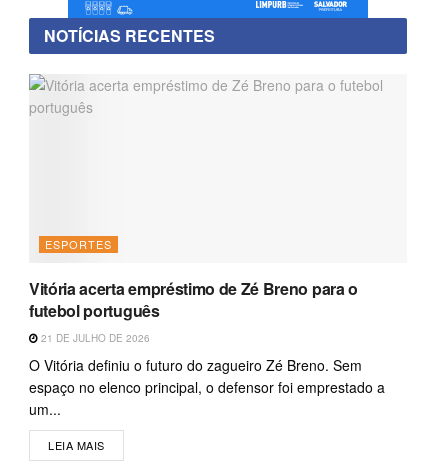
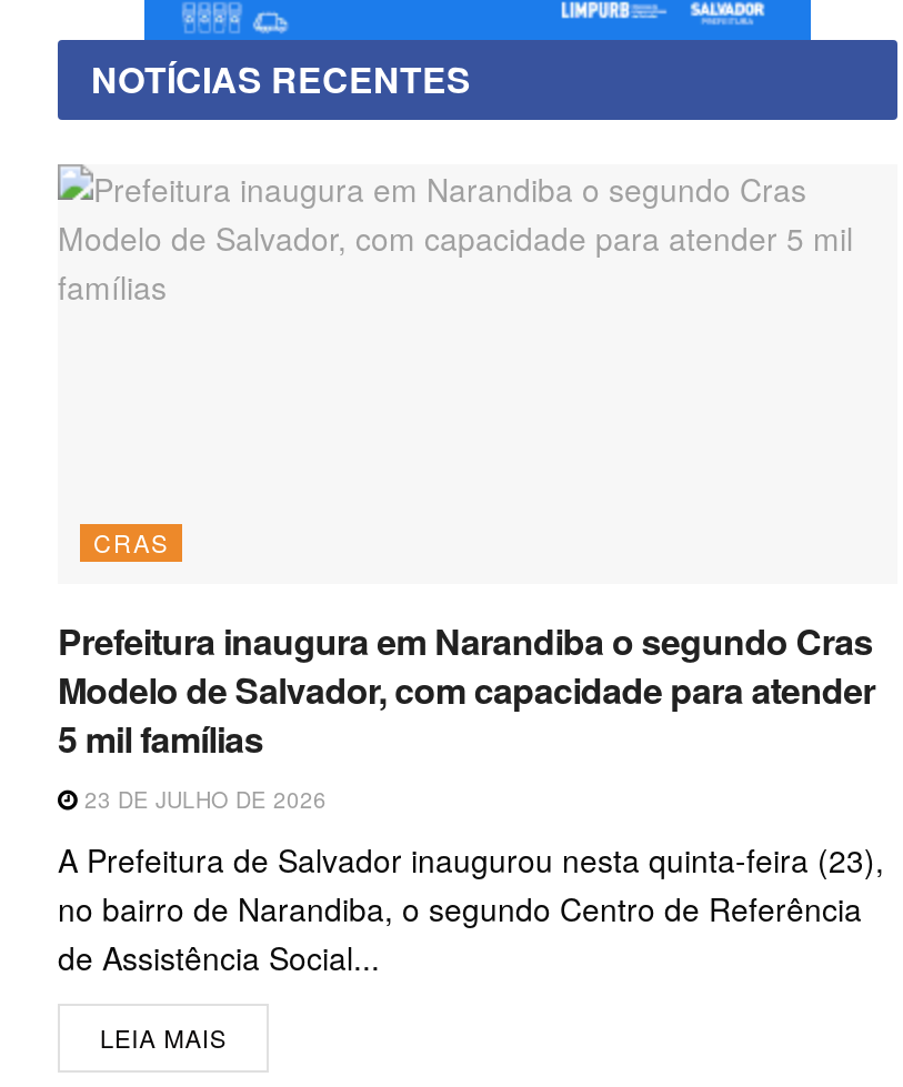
[45,236,112,252] ESPORTES -> [93,524,169,559] CRAS
[29,277,358,345] Vitória acerta empréstimo de Zé Breno para o | futebol português | 21 DE JULHO DE 2026 -> [58,615,875,815] Prefeitura inaugura em Narandiba o segundo Cras | Modelo de Salvador, com capacidade para atender | 5 mil famílias | 23 DE JULHO DE 2026
[29,355,385,419] O Vitória definiu o futuro do zagueiro Zé Breno. Sem | espaço no elenco principal, o defensor foi emprestado a | um... -> [58,837,884,979] A Prefeitura de Salvador inaugurou nesta quinta-feira (23), | no bairro de Narandiba, o segundo Centro de Referência | de Assistência Social...

